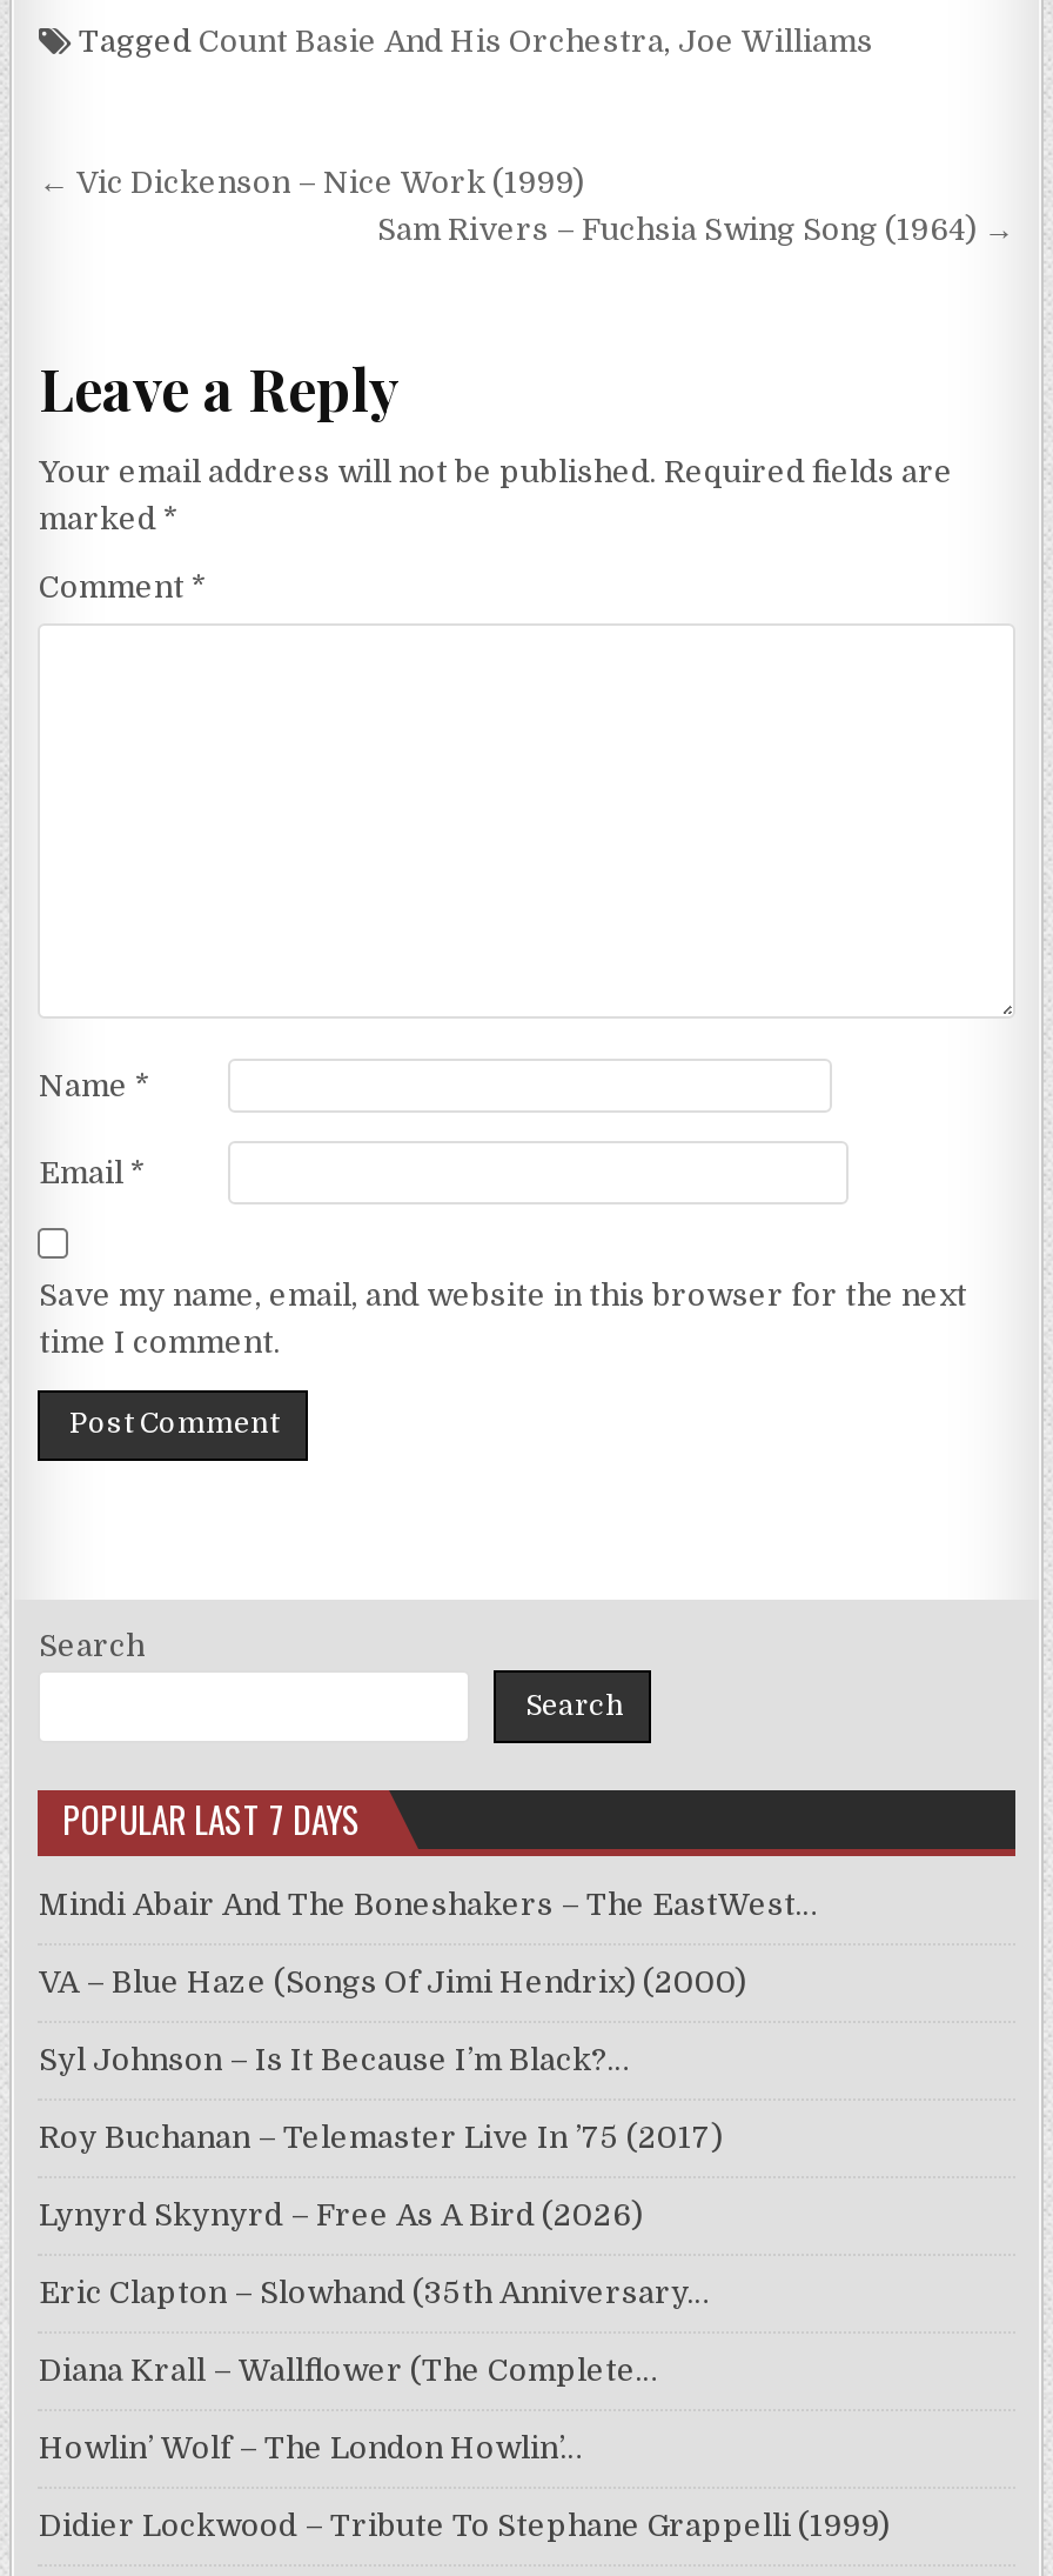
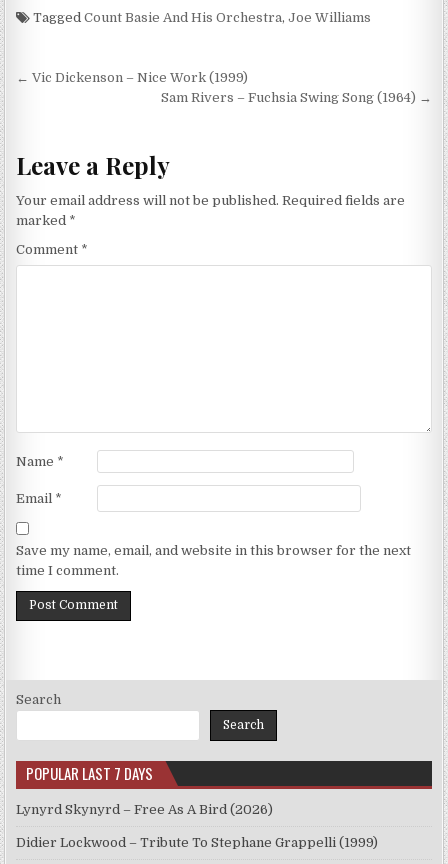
[39,1887,817,2155] Mindi Abair And The Boneshakers – The EastWest… | VA – Blue Haze (Songs Of Jimi Hendrix) (2000) | Syl Johnson – Is It Because I’m Black?… | Roy Buchanan – Telemaster Live In ’75 (2017) -> none
[39,2275,709,2466] Eric Clapton – Slowhand (35th Anniversary… | Diana Krall – Wallflower (The Complete… | Howlin’ Wolf – The London Howlin’… -> none

